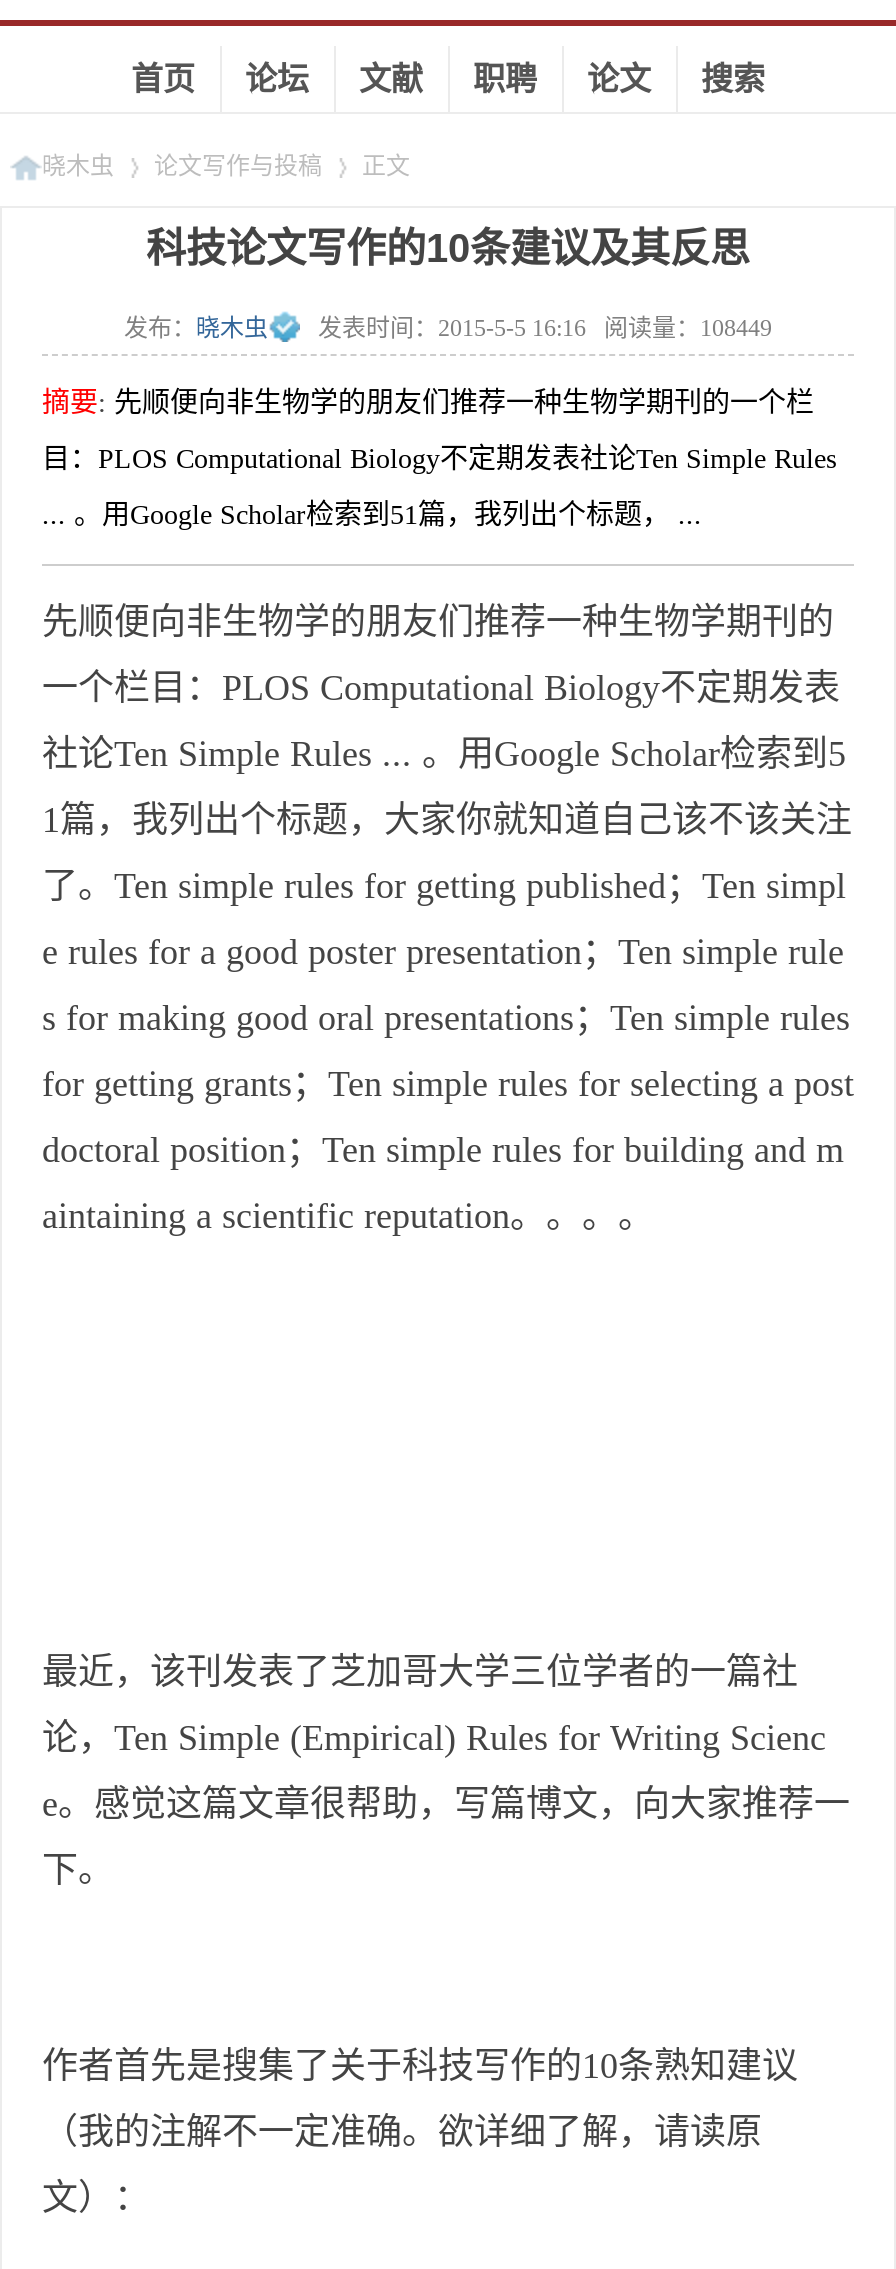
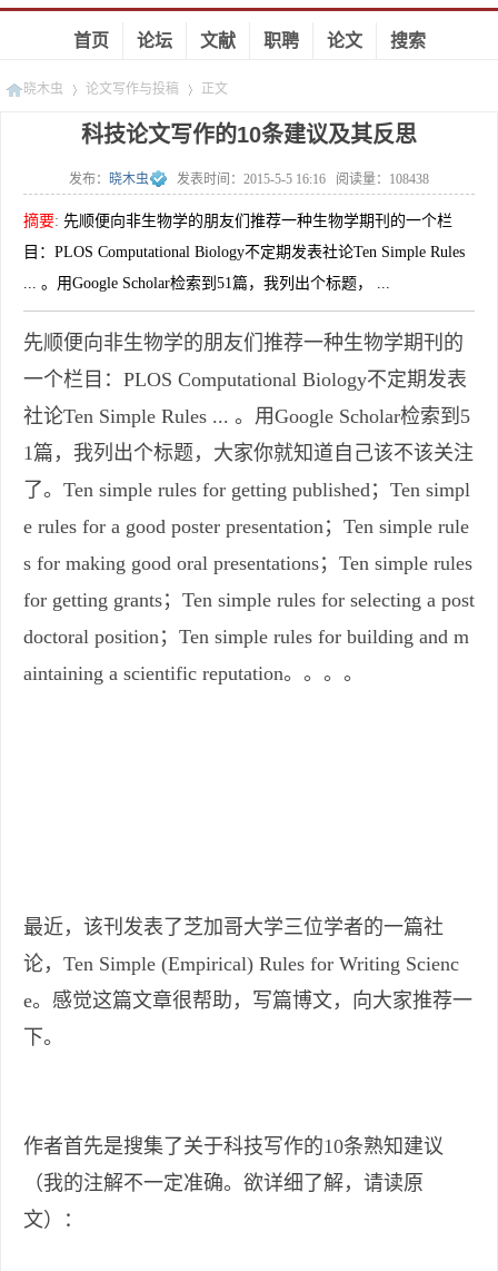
[604,314,772,342] 阅读量：108449 -> [336,172,429,187] 阅读量：108438

